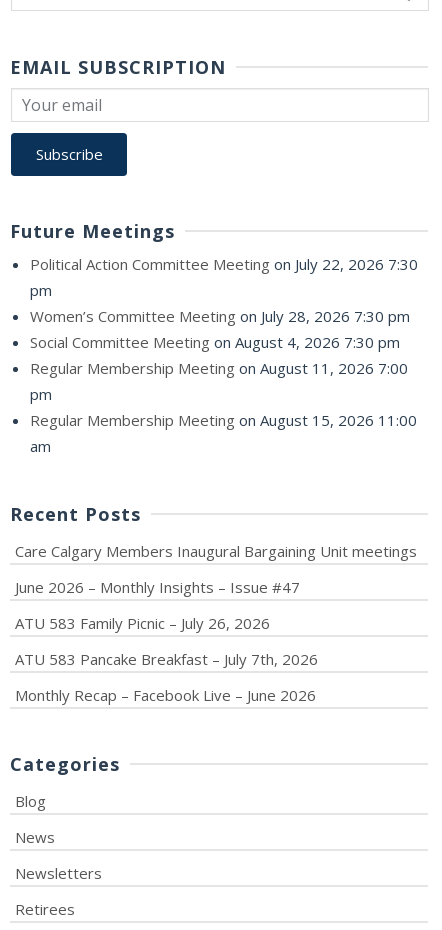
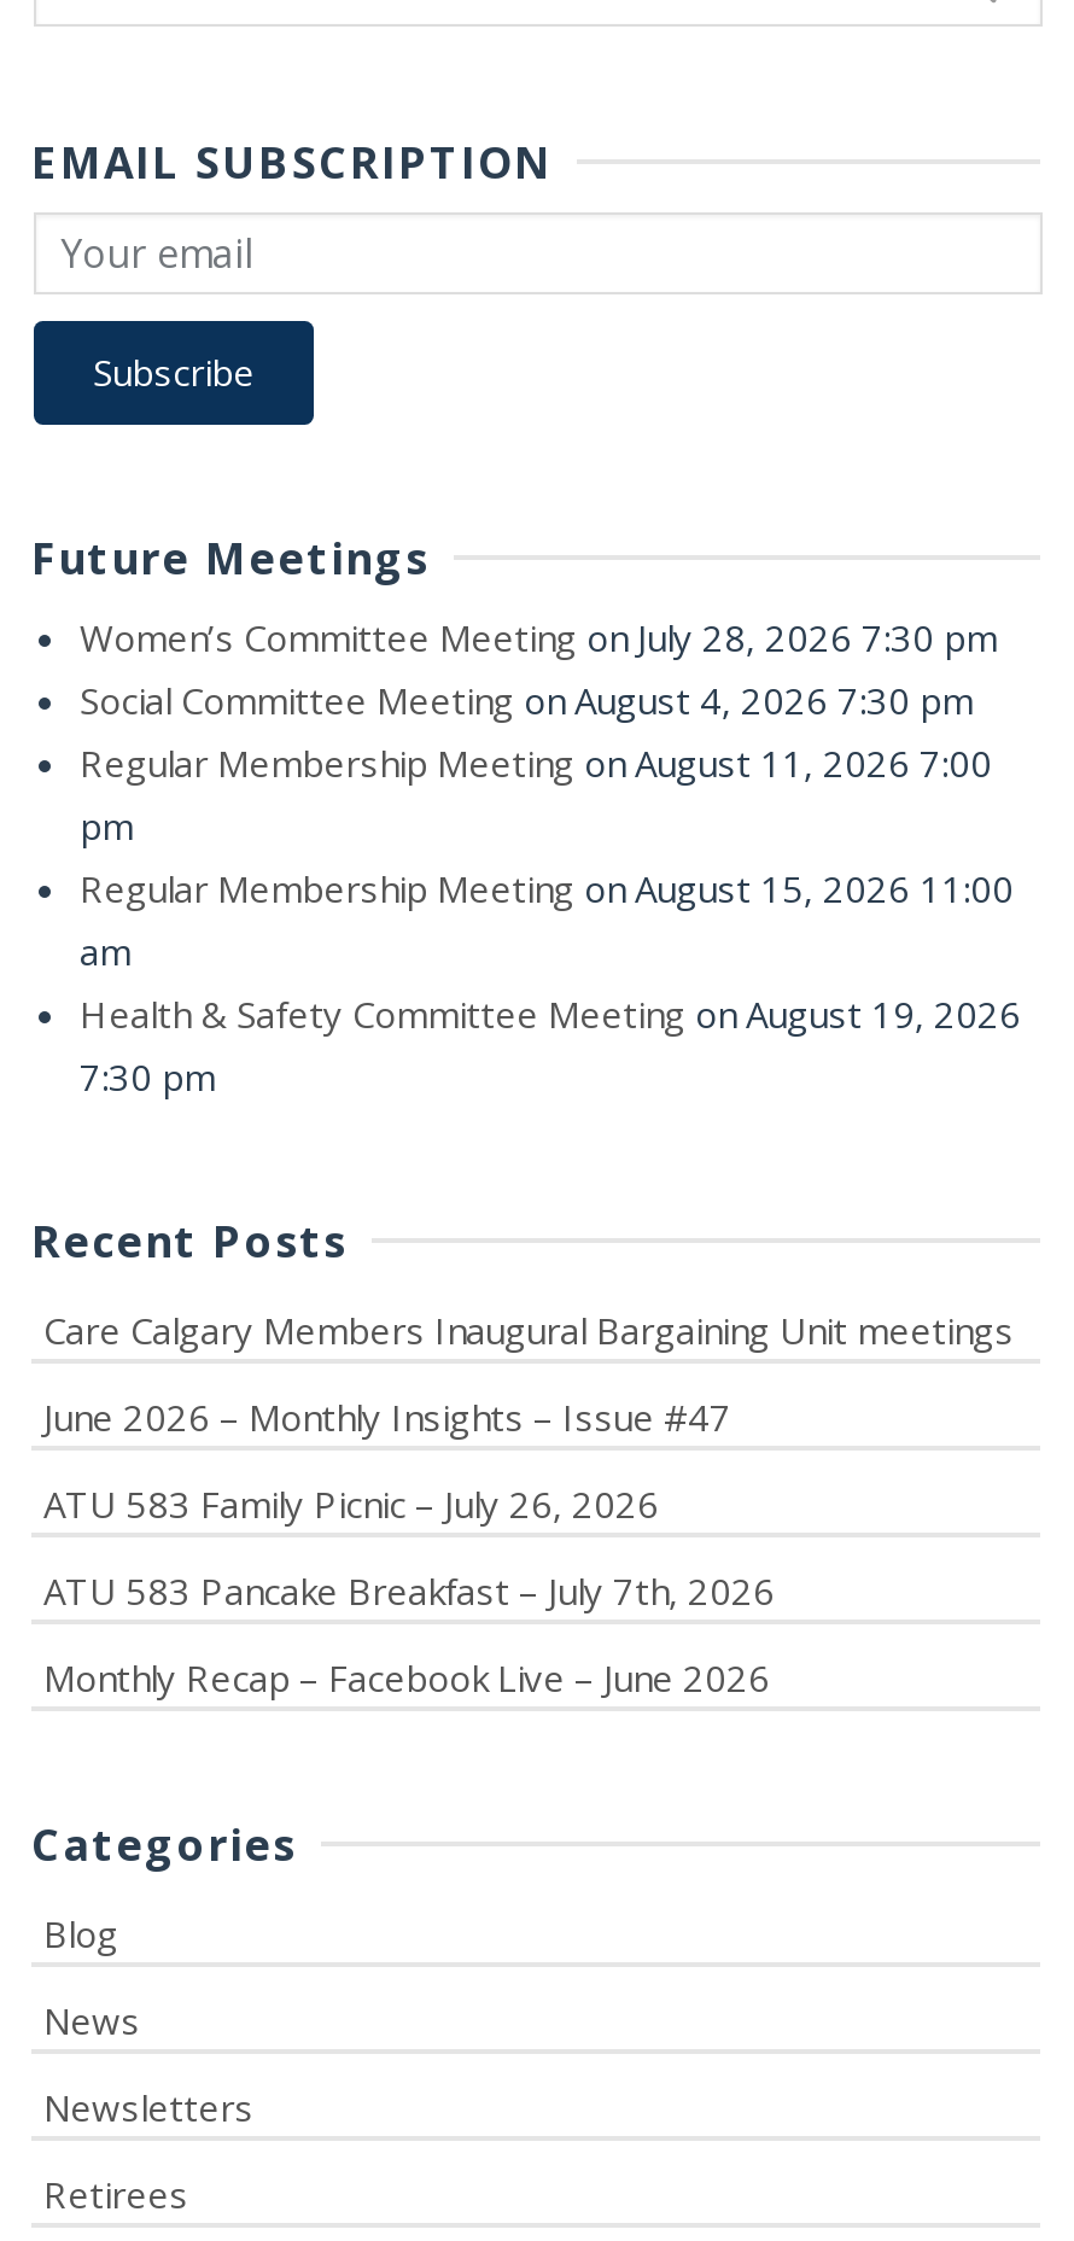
[30,254,418,300] Political Action Committee Meeting on July 22, 2026 7:30 | pm -> none
moved [30,306,417,456] -> [80,612,1014,974]: Women’s Committee Meeting on July 28, 2026 7:30 pm | Social Committee Meeting on August 4, 2026 7:30 pm | Regular Membership Meeting on August 11, 2026 7:00 | pm | Regular Membership Meeting on August 15, 2026 11:00 | am
none -> [80,989,1021,1100] Health & Safety Committee Meeting on August 19, 2026 | 7:30 pm

